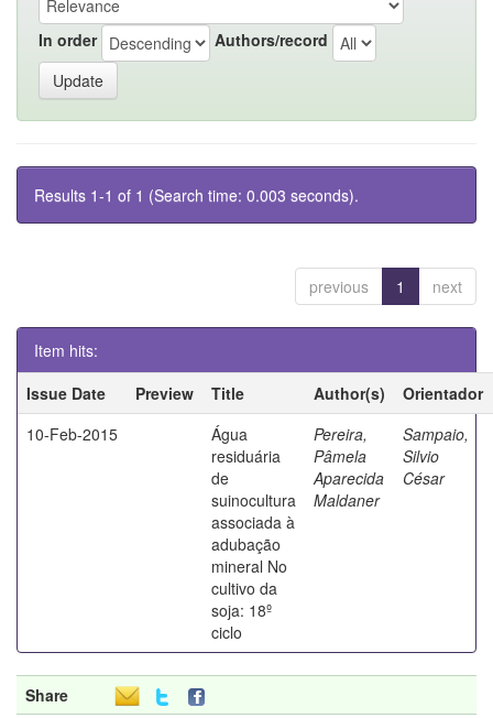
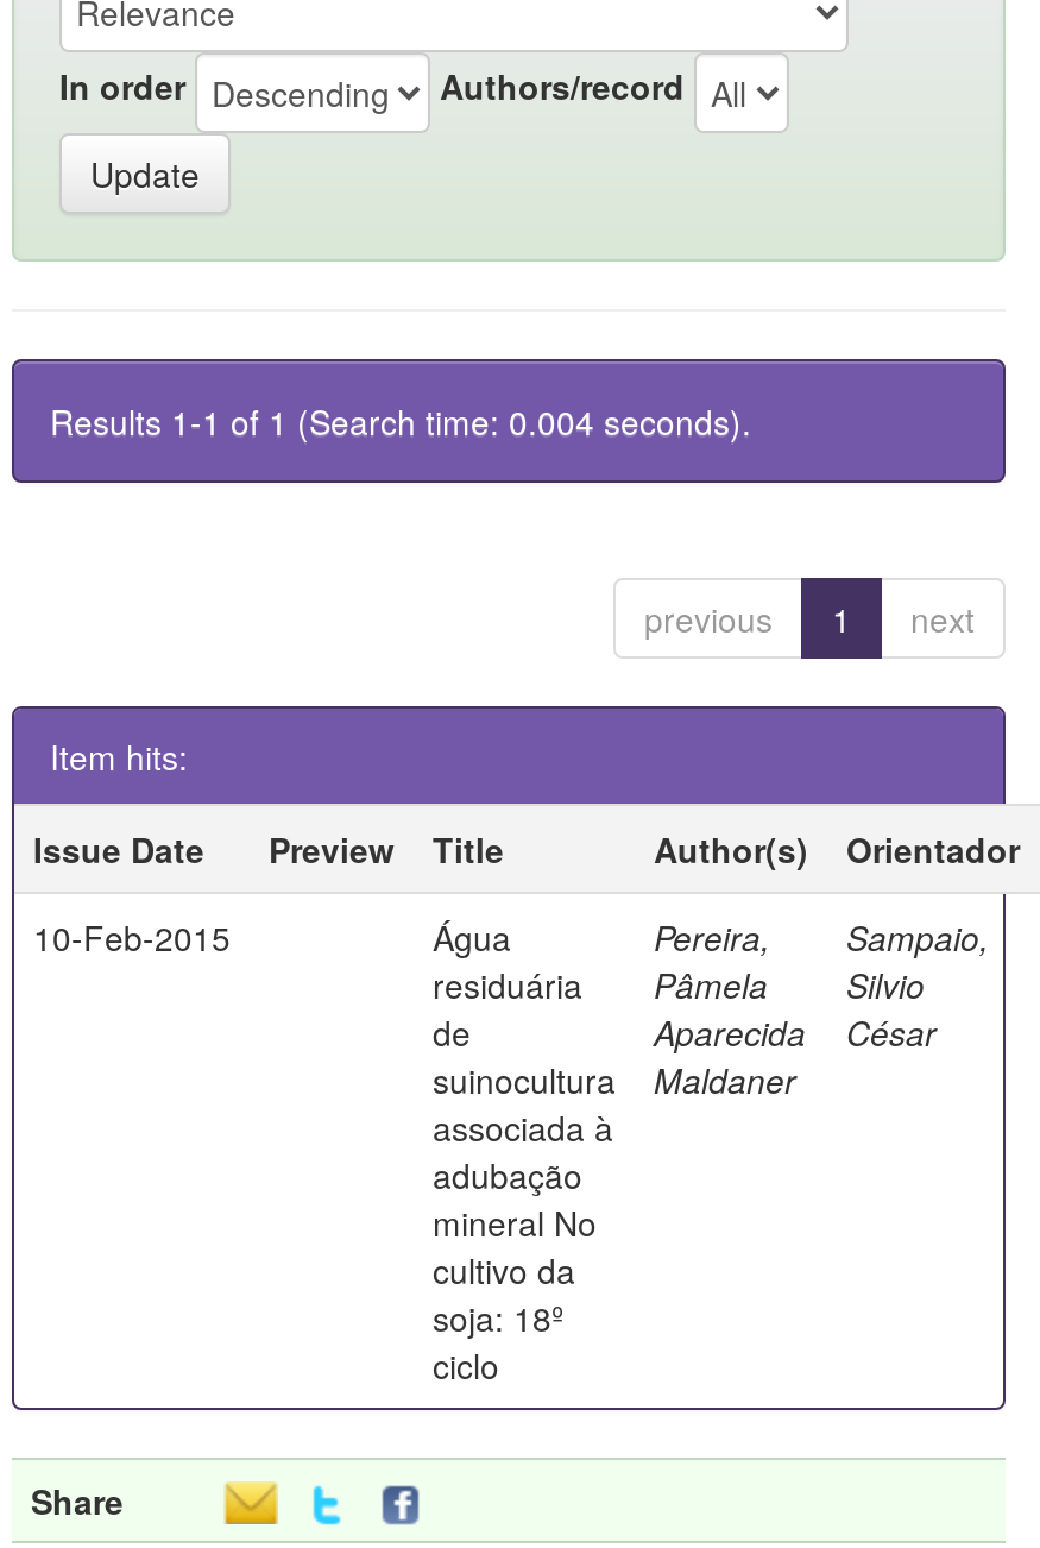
[34,183,359,205] Results 1-1 of 1 (Search time: 0.003 seconds). -> [50,396,751,444] Results 1-1 of 1 (Search time: 0.004 seconds).

